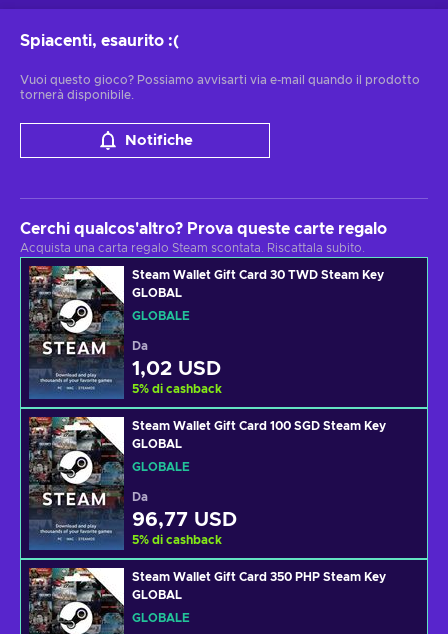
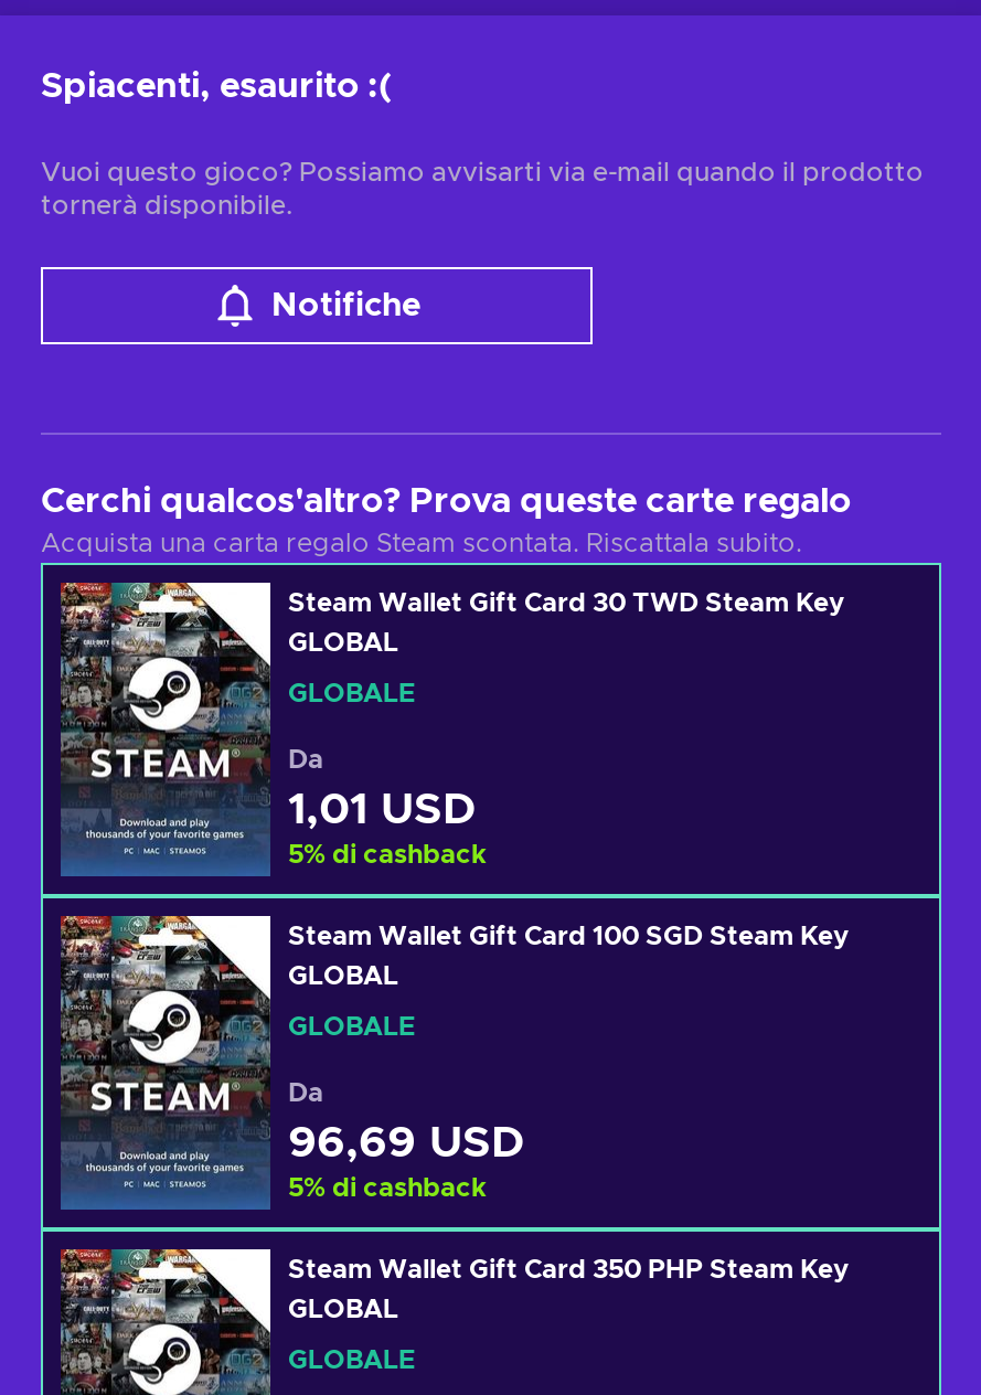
[132,359,221,379] 1,02 USD -> [288,788,476,832] 1,01 USD
[132,510,237,530] 96,77 USD -> [288,1121,524,1165] 96,69 USD

